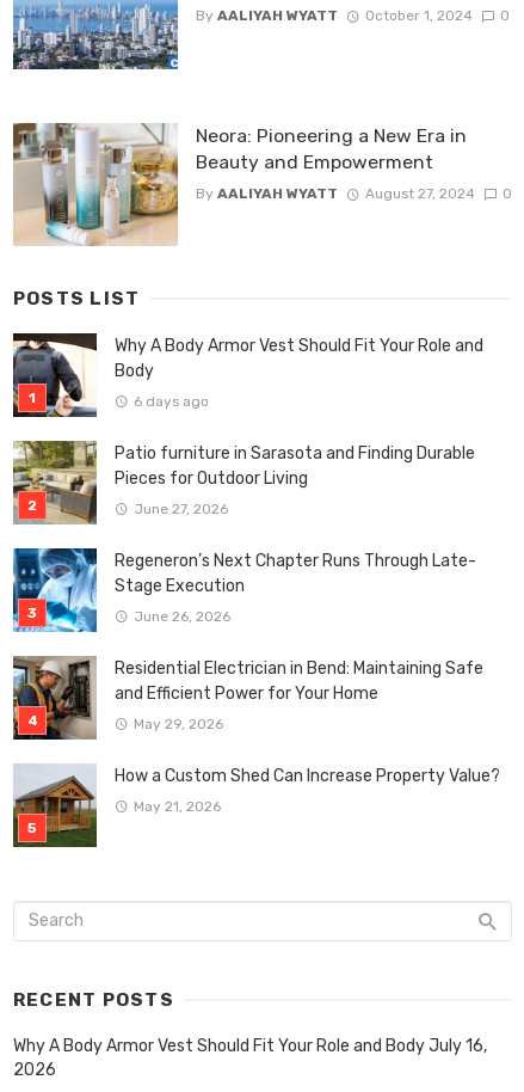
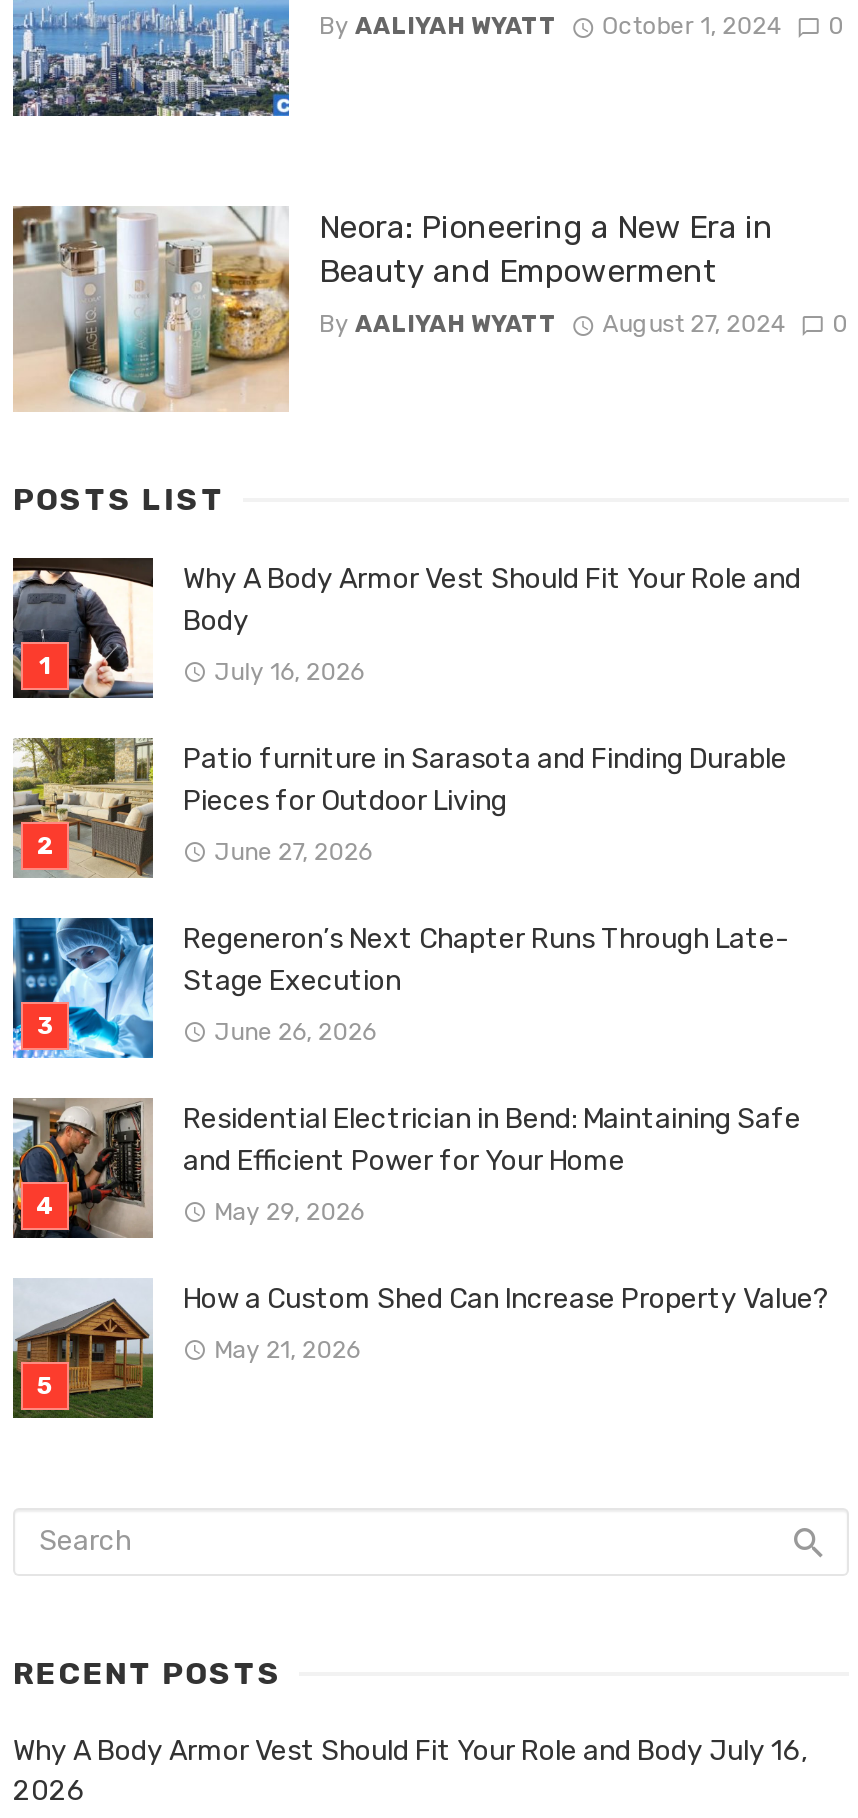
[133,393,208,409] 6 days ago -> [214,657,364,685] July 16, 2026

